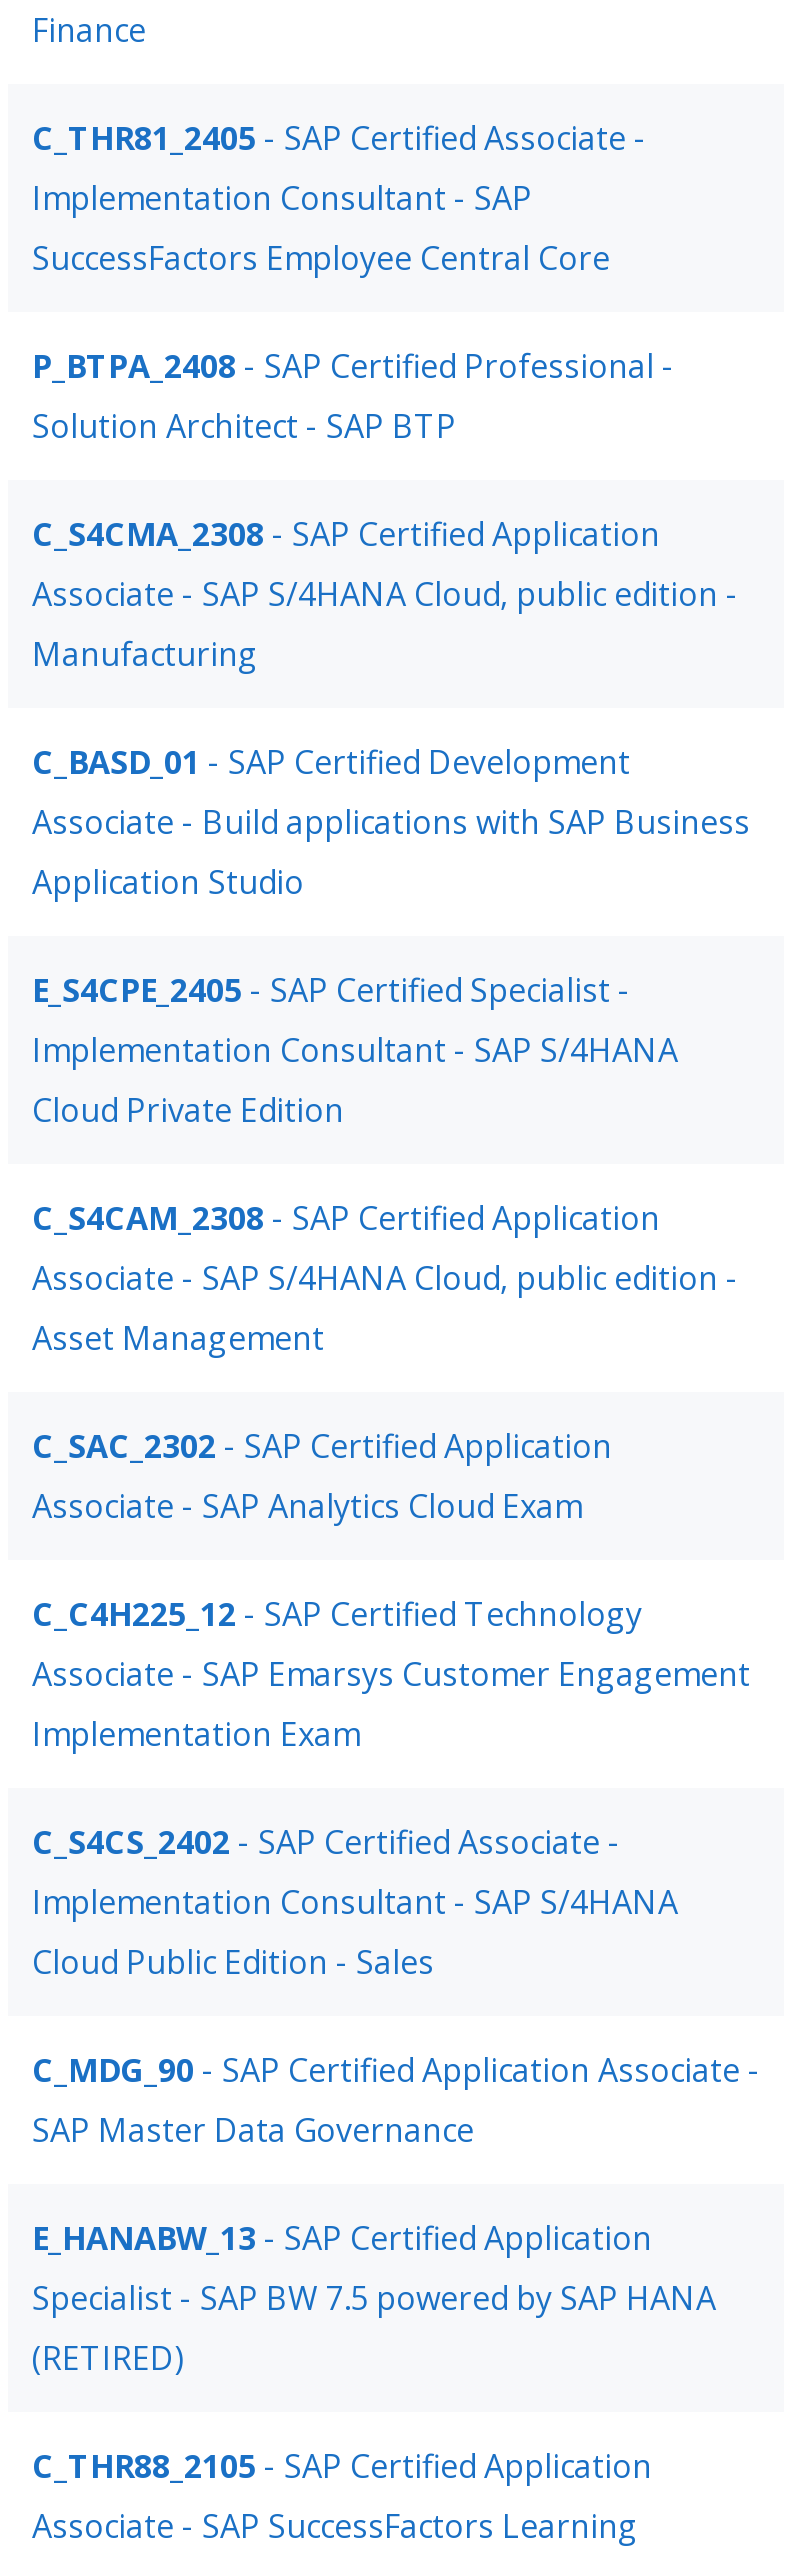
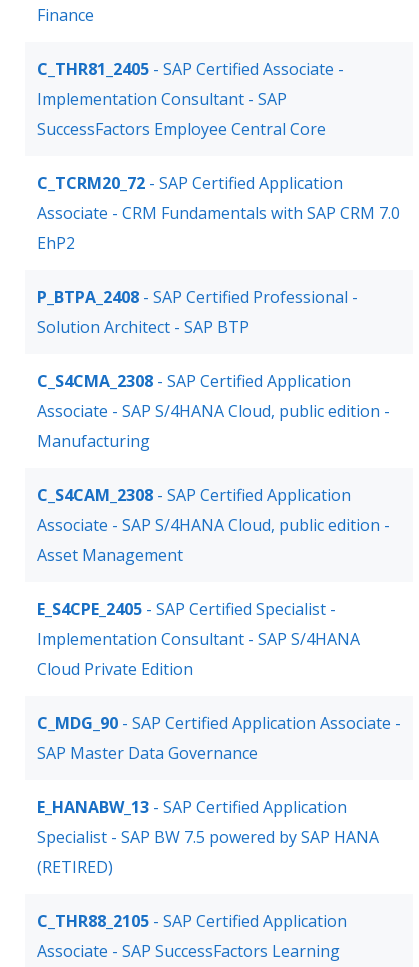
none -> [37,172,400,254] C_TCRM20_72 - SAP Certified Application | Associate - CRM Fundamentals with SAP CRM 7.0 | EhP2
moved [32,344,738,676] -> [37,286,390,452]: P_BTPA_2408 - SAP Certified Professional - | Solution Architect - SAP BTP | C_S4CMA_2308 - SAP Certified Application | Associate - SAP S/4HANA Cloud, public edition - | Manufacturing
[32,740,750,1072] C_BASD_01 - SAP Certified Development | Associate - Build applications with SAP Business | Application Studio | Implementation Consultant - SAP S/4HANA -> none
moved [32,968,630,1012] -> [37,598,336,620]: E_S4CPE_2405 - SAP Certified Specialist -
moved [32,1088,344,1132] -> [37,658,193,680]: Cloud Private Edition
[32,1424,750,1864] C_SAC_2302 - SAP Certified Application | Associate - SAP Analytics Cloud Exam | C_C4H225_12 - SAP Certified Technology | Associate - SAP Emarsys Customer Engagement | Implementation Exam | C_S4CS_2402 - SAP Certified Associate - -> none
[32,1940,434,1984] Cloud Public Edition - Sales -> none

